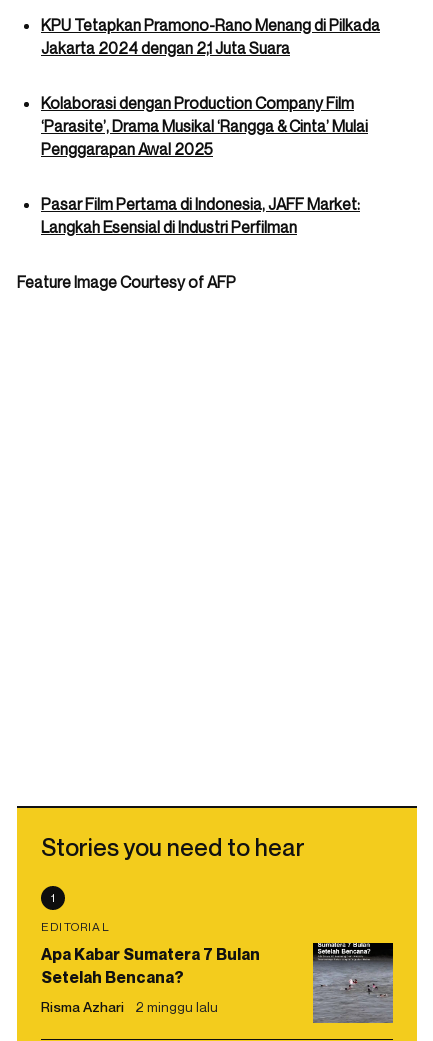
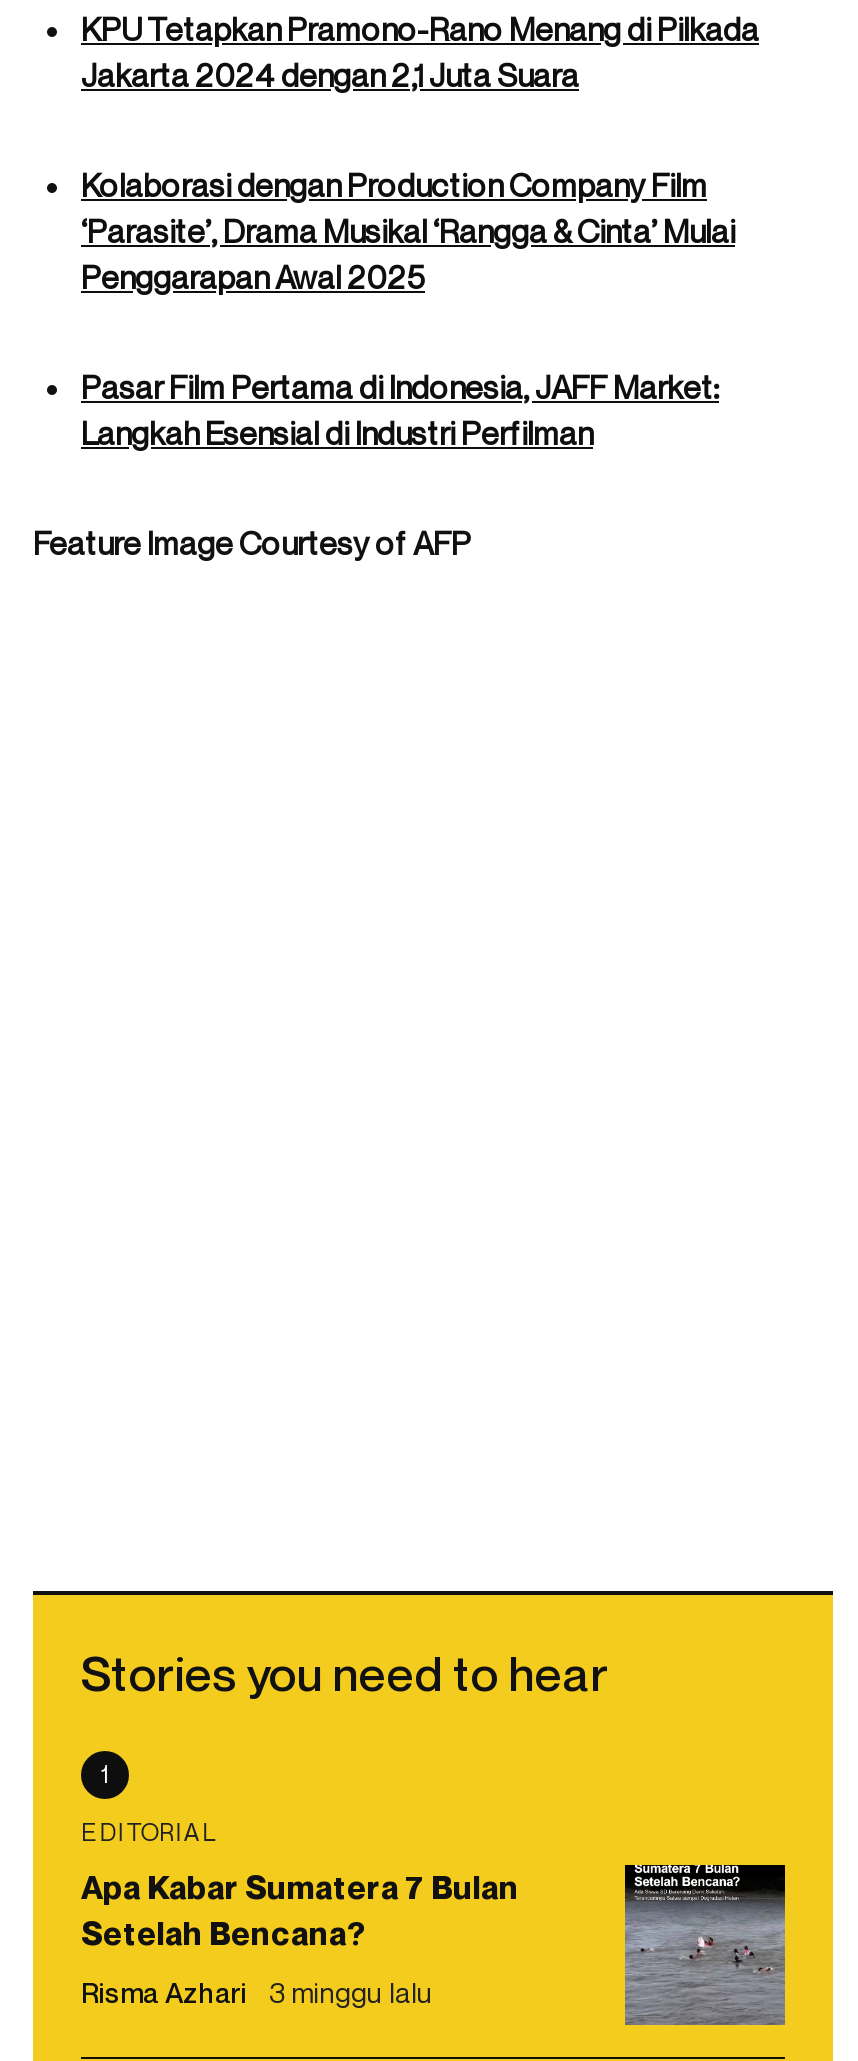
[41,998,218,1015] Risma Azhari 2 minggu lalu -> [81,1974,433,2008] Risma Azhari 3 minggu lalu

